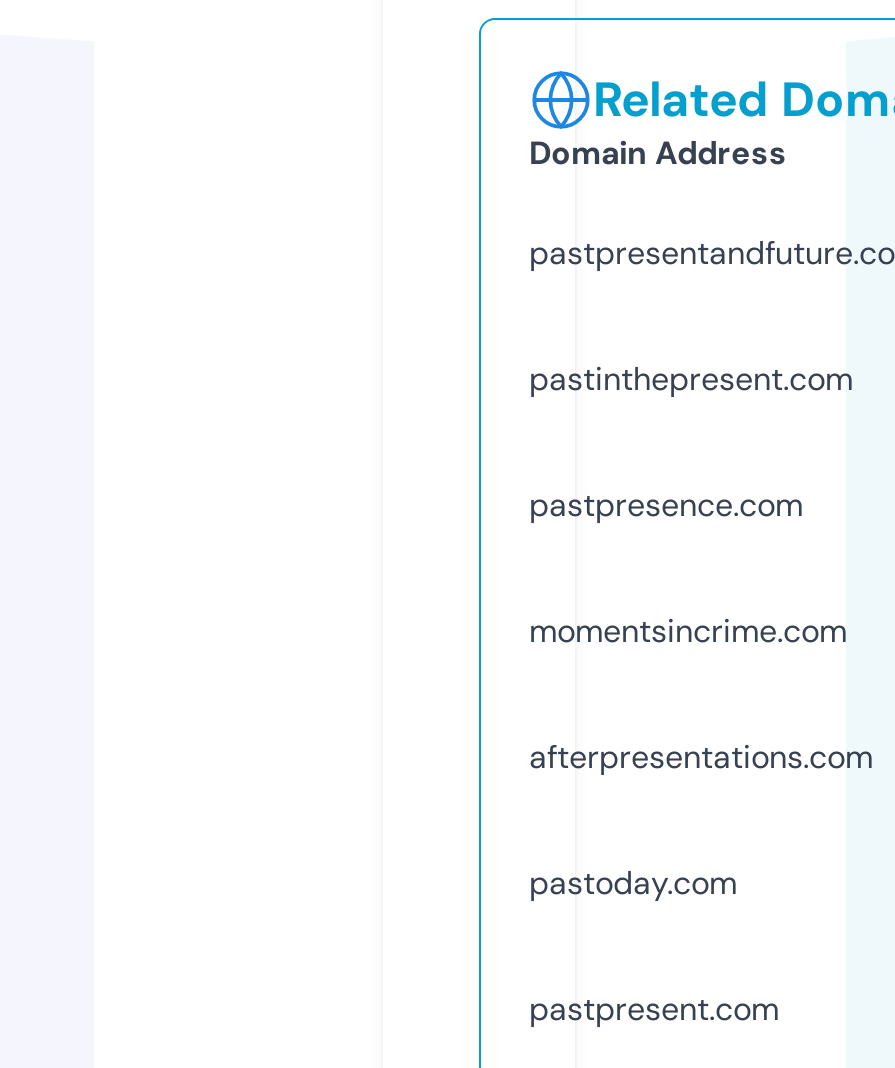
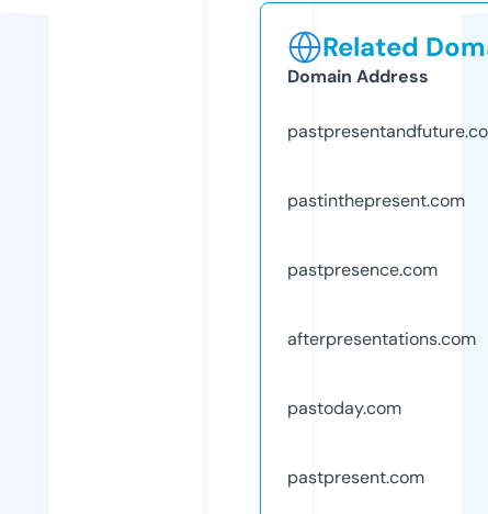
[529,610,847,652] momentsincrime.com -> none

